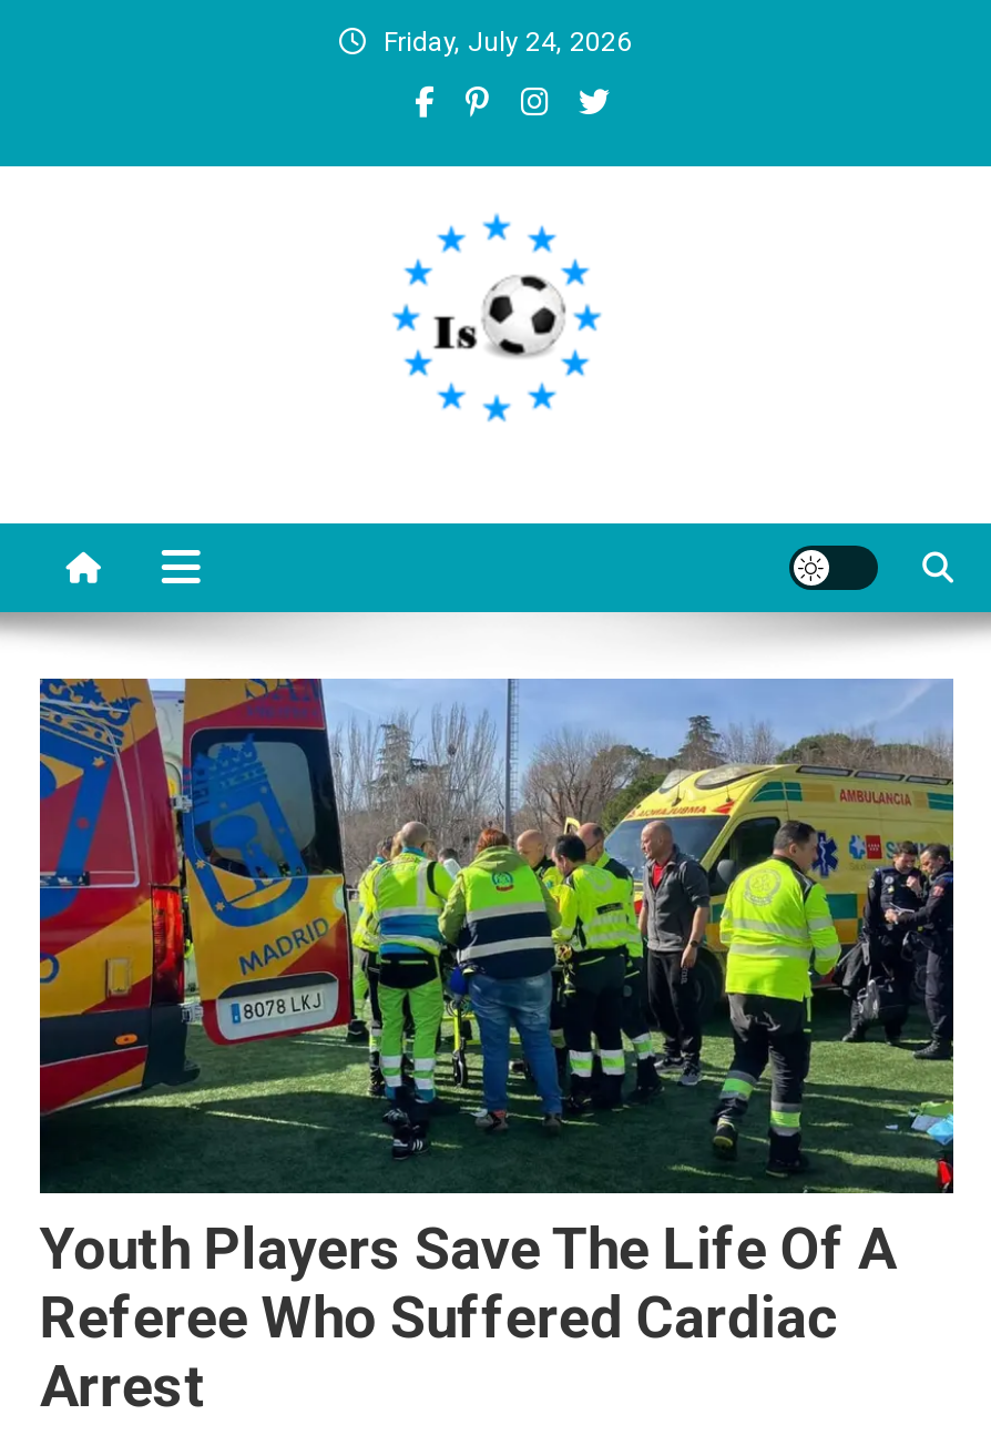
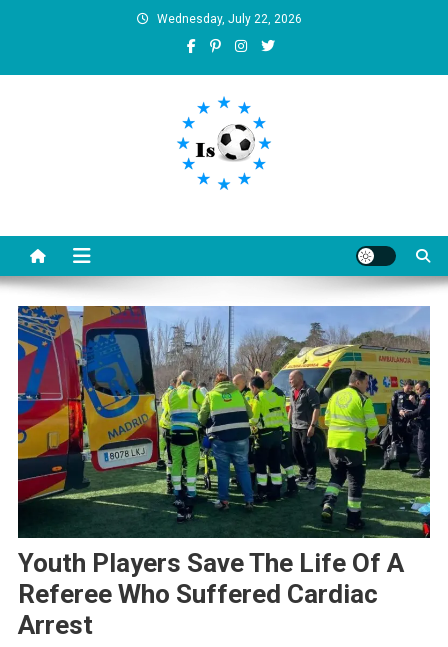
[384,27,632,58] Friday, July 24, 2026 -> [156,12,301,26] Wednesday, July 22, 2026

